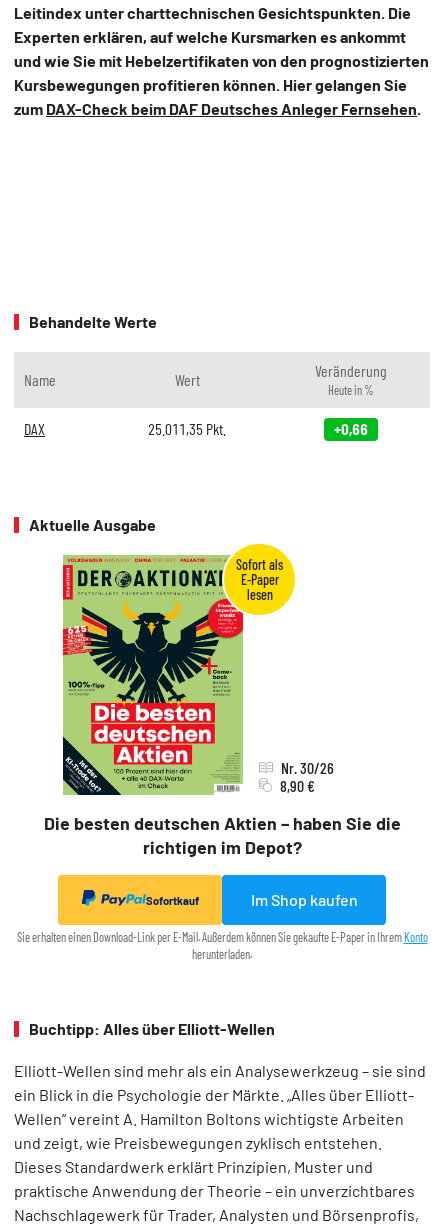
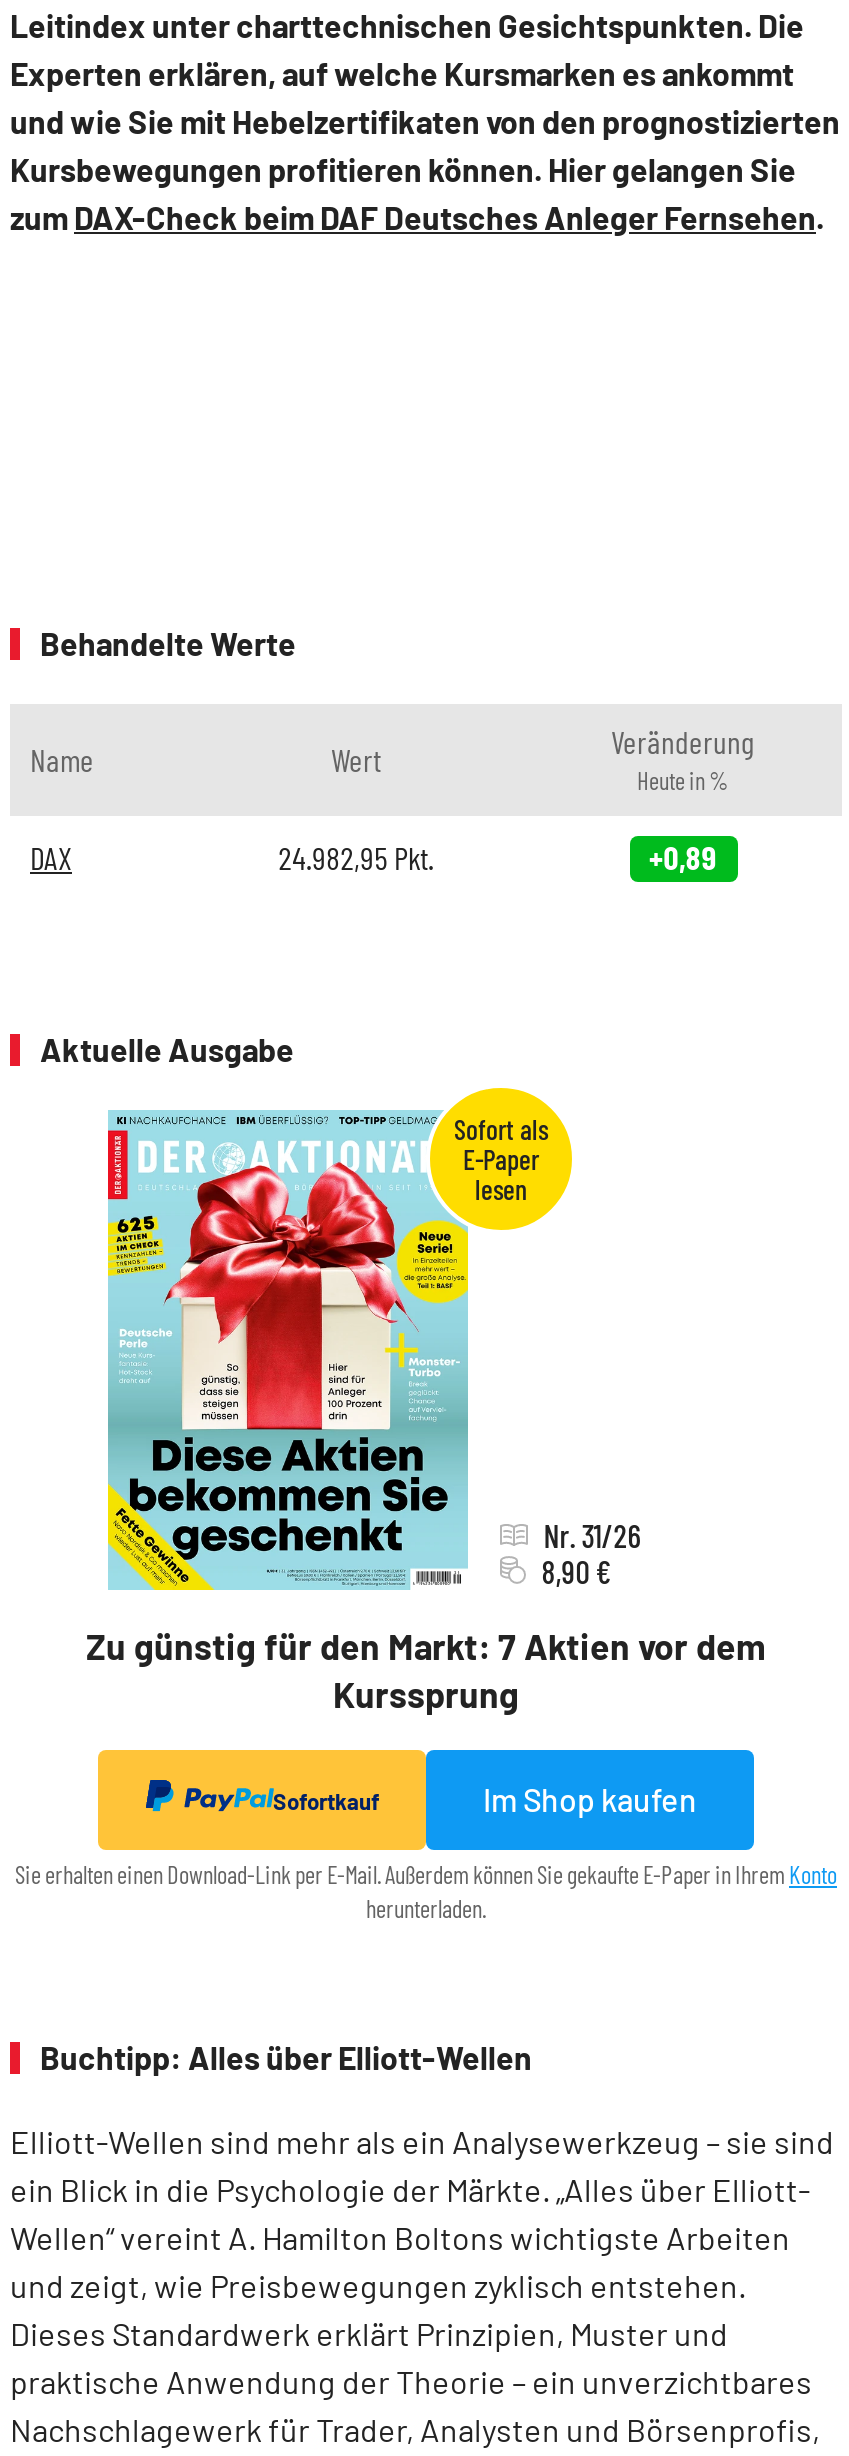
[148,419,226,438] 25.011,35 Pkt. -> [278,838,434,876] 24.982,95 Pkt.
[333,419,367,438] +0,66 -> [649,838,717,876] +0,89
[43,554,400,858] [image] | Die besten deutschen Aktien – haben Sie die | richtigen im Depot? -> [86,1110,766,1716] [image] | Zu günstig für den Markt: 7 Aktien vor dem | Kurssprung
[281,758,334,777] Nr. 30/26 -> [544,1516,642,1554] Nr. 31/26

